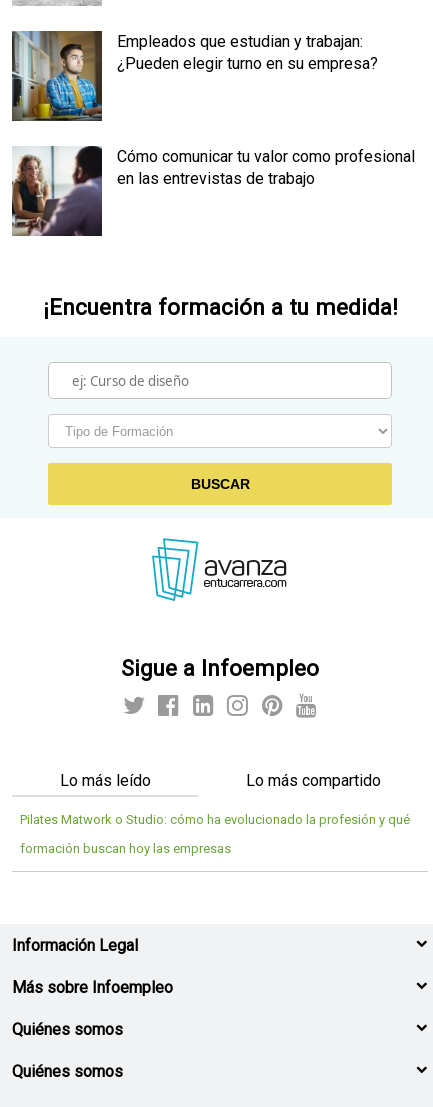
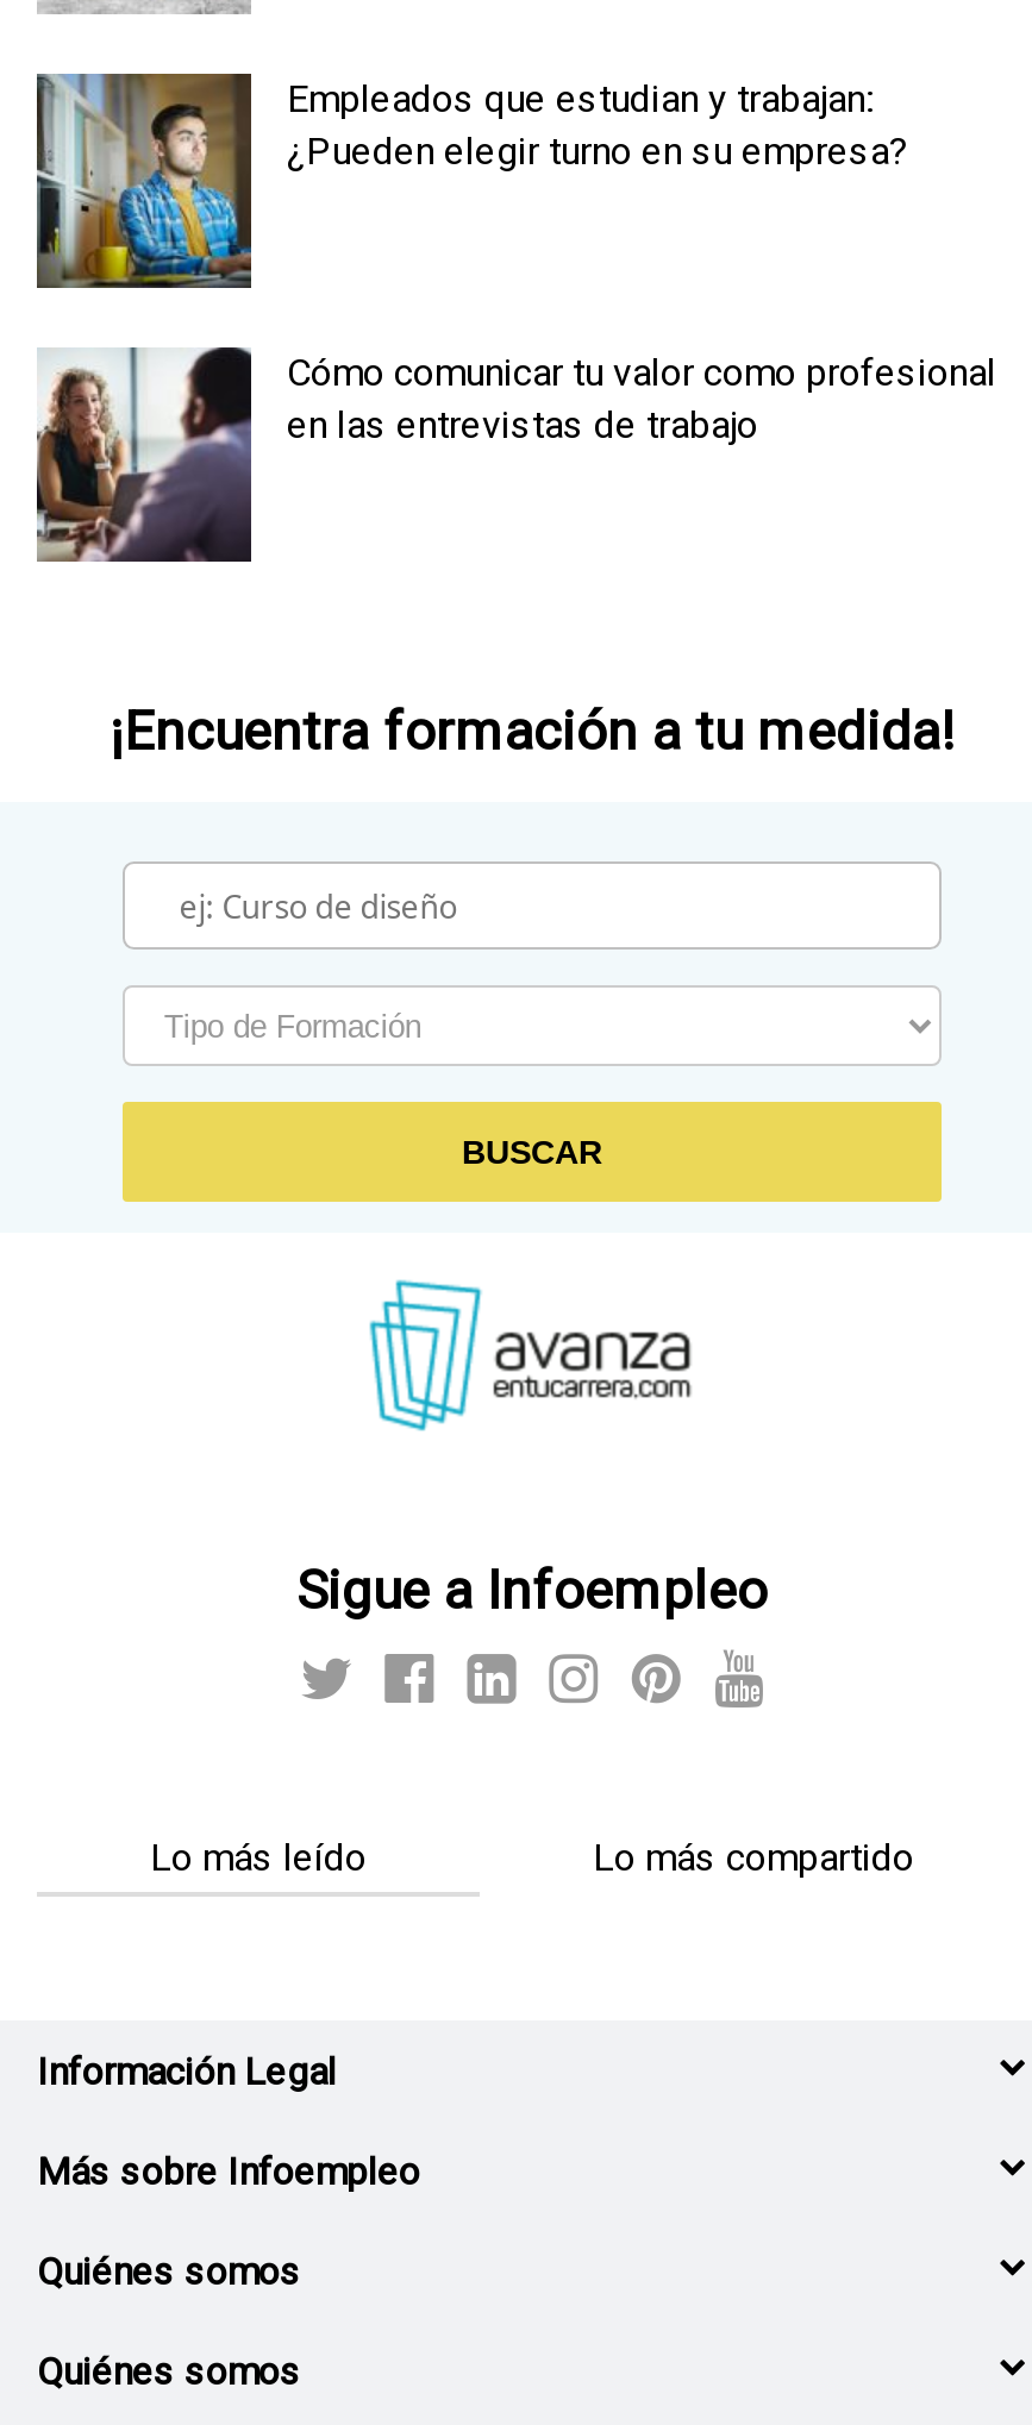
[20,812,410,856] Pilates Matwork o Studio: cómo ha evolucionado la profesión y qué | formación buscan hoy las empresas -> none

